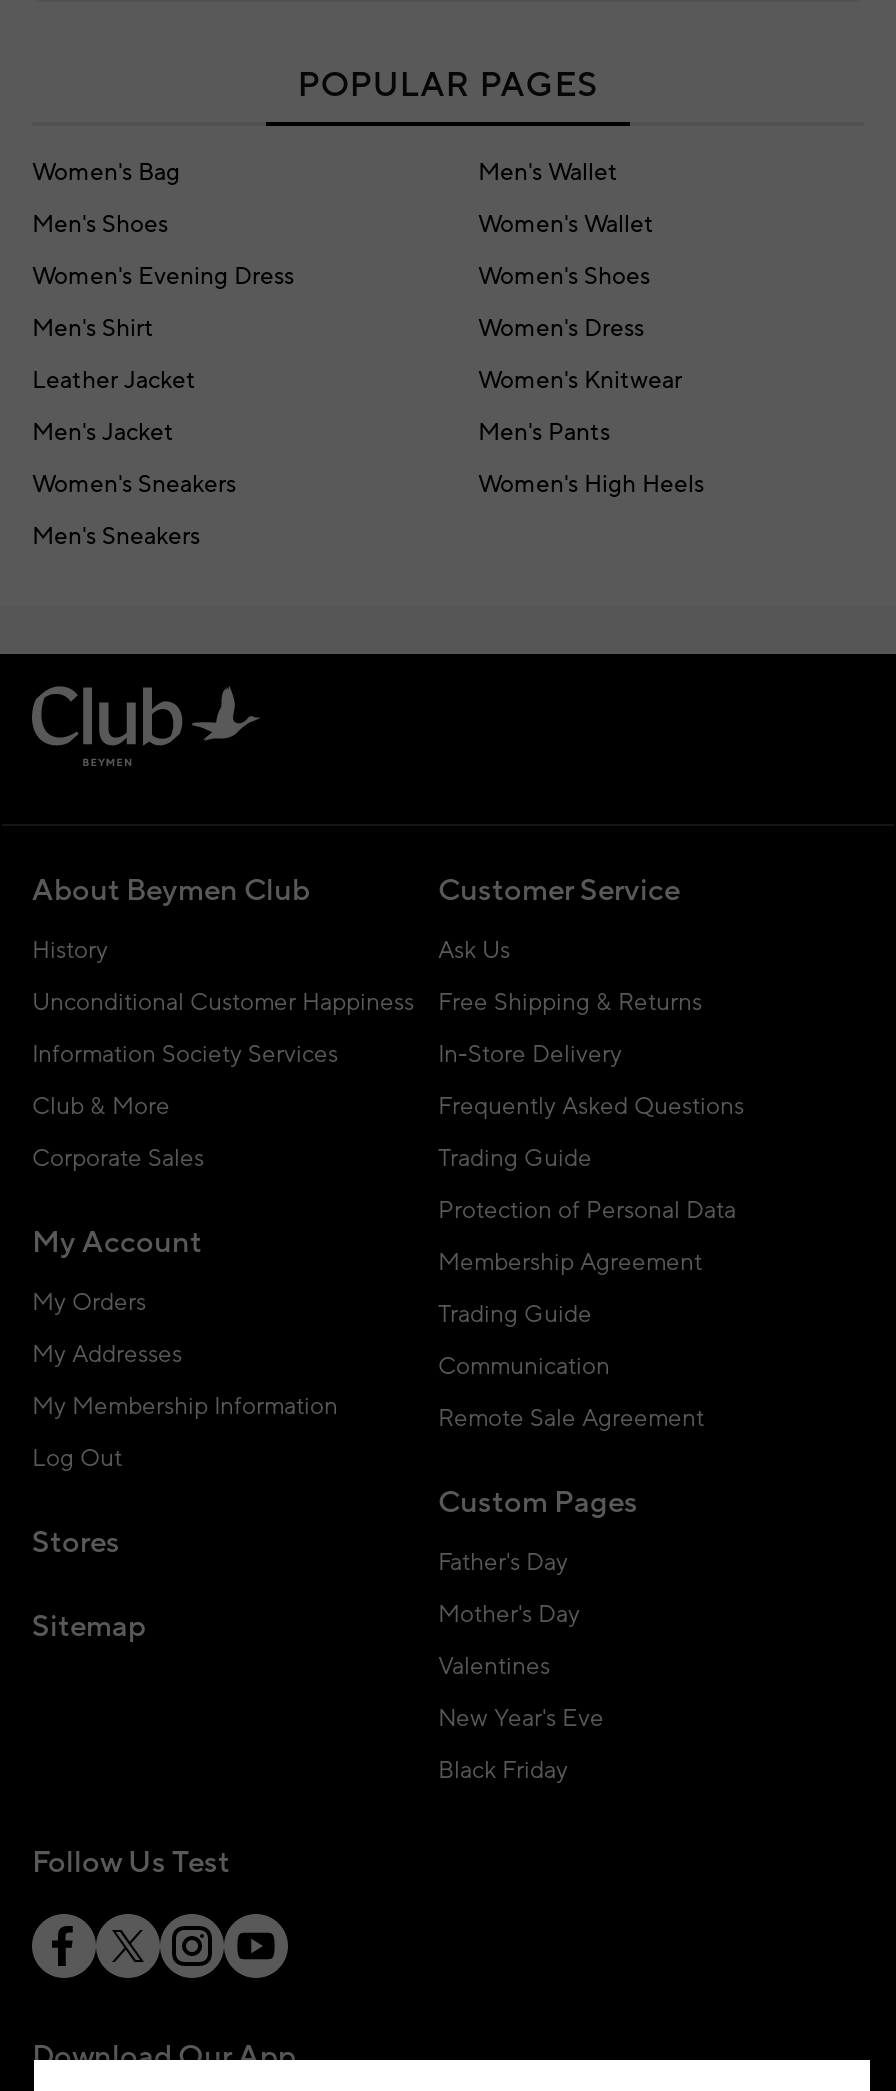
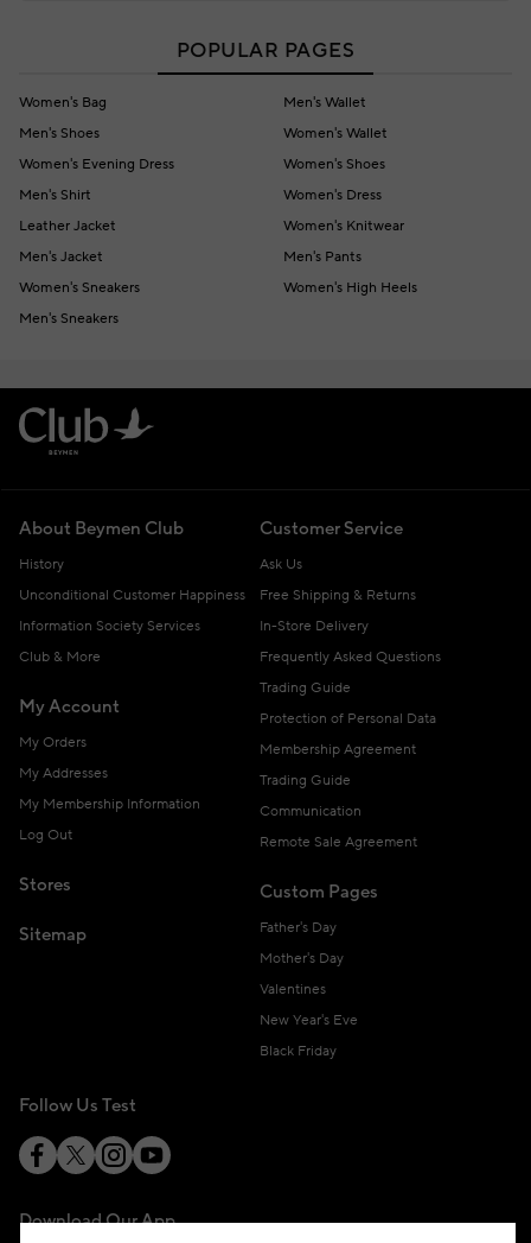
[32,1144,204,1174] Corporate Sales -> none
moved [32,1224,338,1646] -> [19,696,200,946]: My Account | My Orders | My Addresses | My Membership Information | Log Out | Stores | Sitemap

